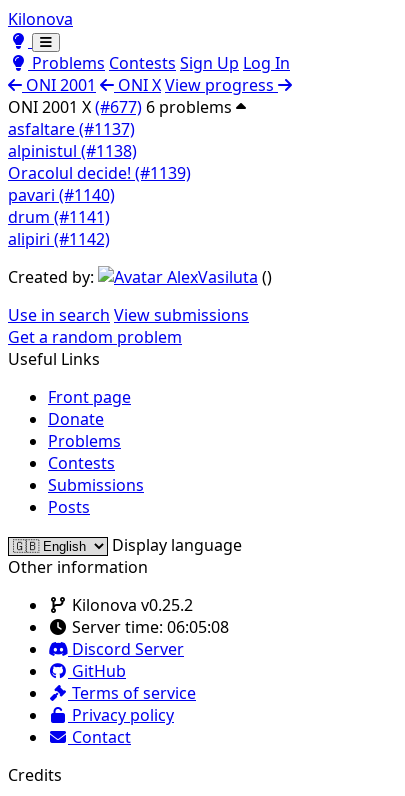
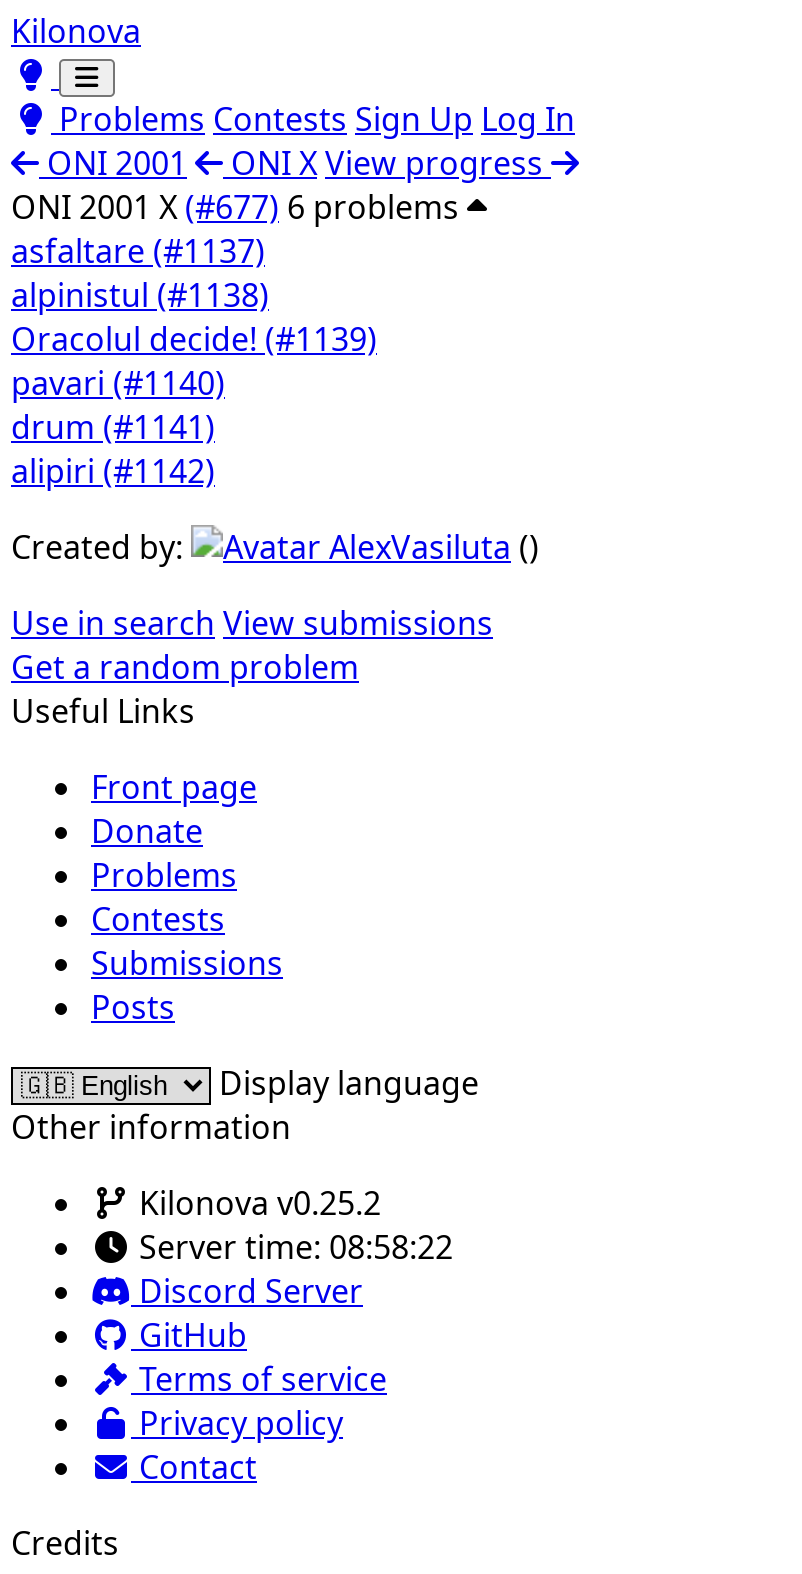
[68,616,229,638] Server time: 06:05:08 -> [131,1225,453,1269] Server time: 08:58:22

